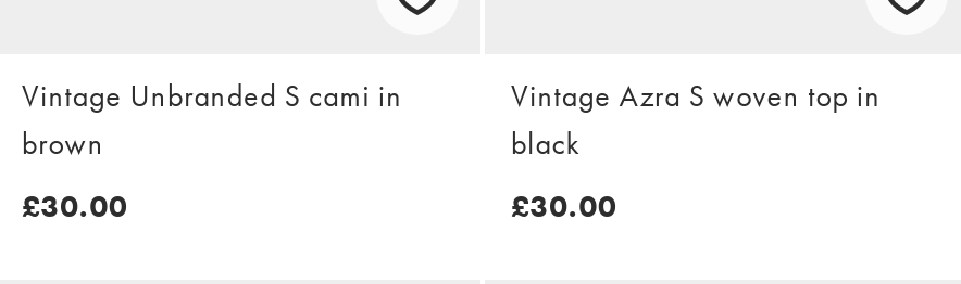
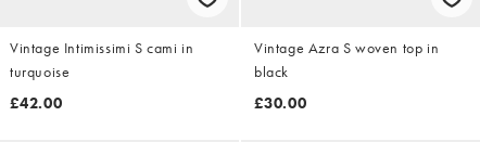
[22,76,403,163] Vintage Unbranded S cami in | brown -> [10,38,194,82] Vintage Intimissimi S cami in | turquoise
[22,187,128,226] £30.00 -> [10,93,63,113] £42.00

